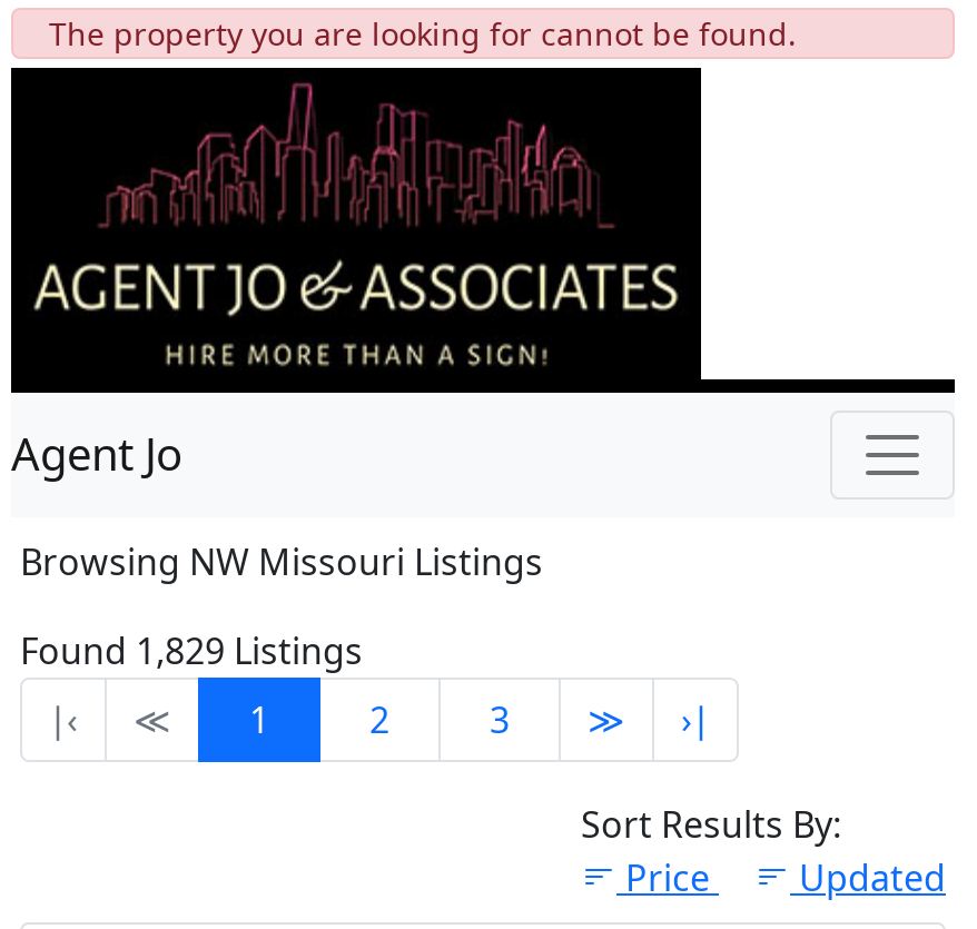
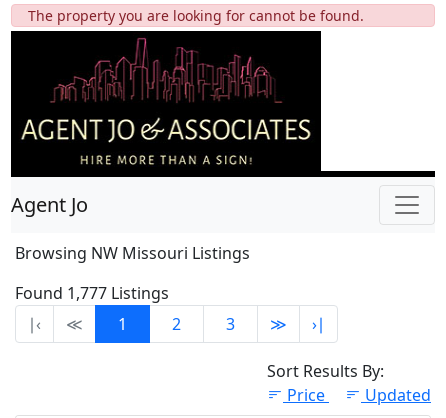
[20,626,363,675] Found 1,829 Listings -> [15,282,169,304] Found 1,777 Listings

